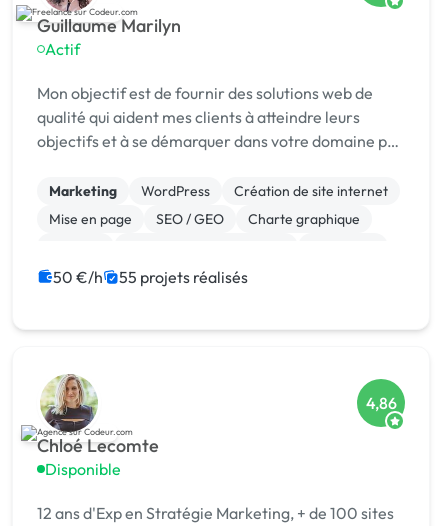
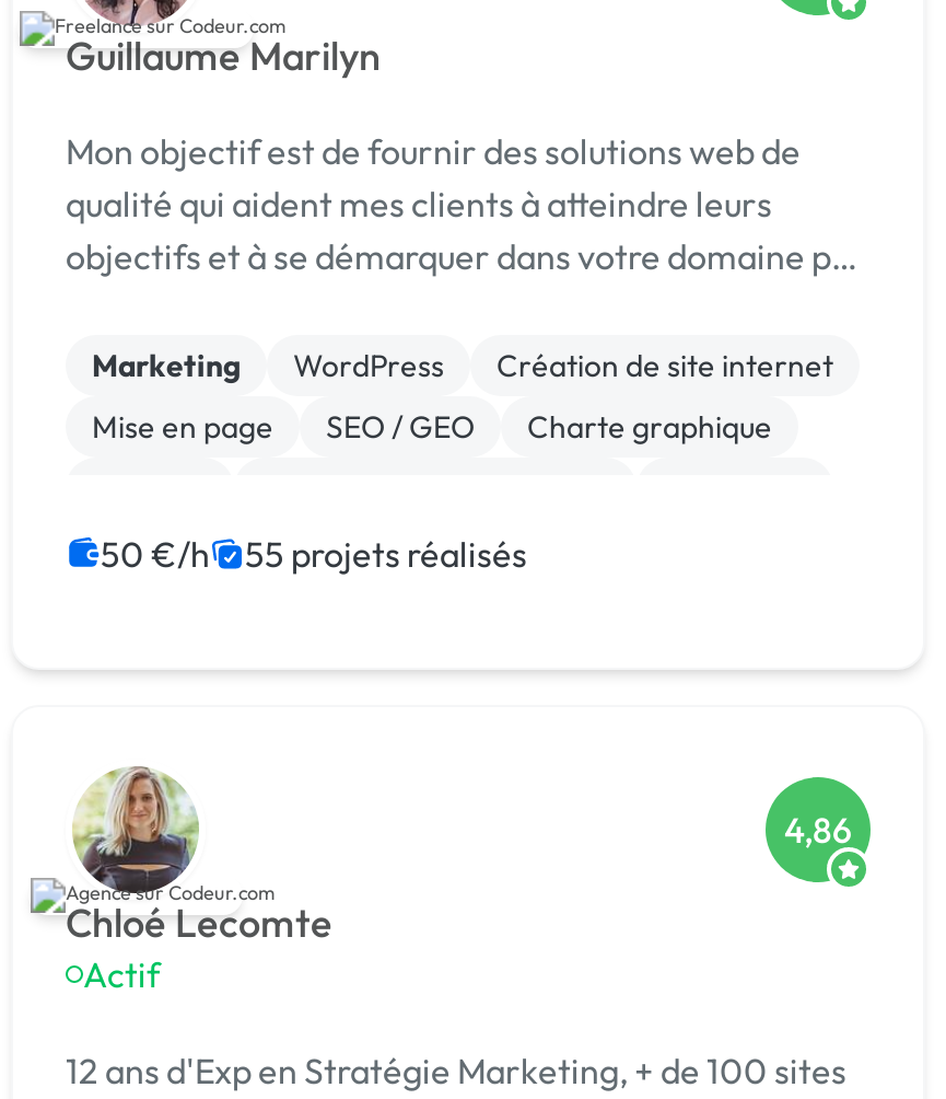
moved [45,39,80,59] -> [83,953,160,997]: Actif
[45,459,121,479] Disponible -> none

